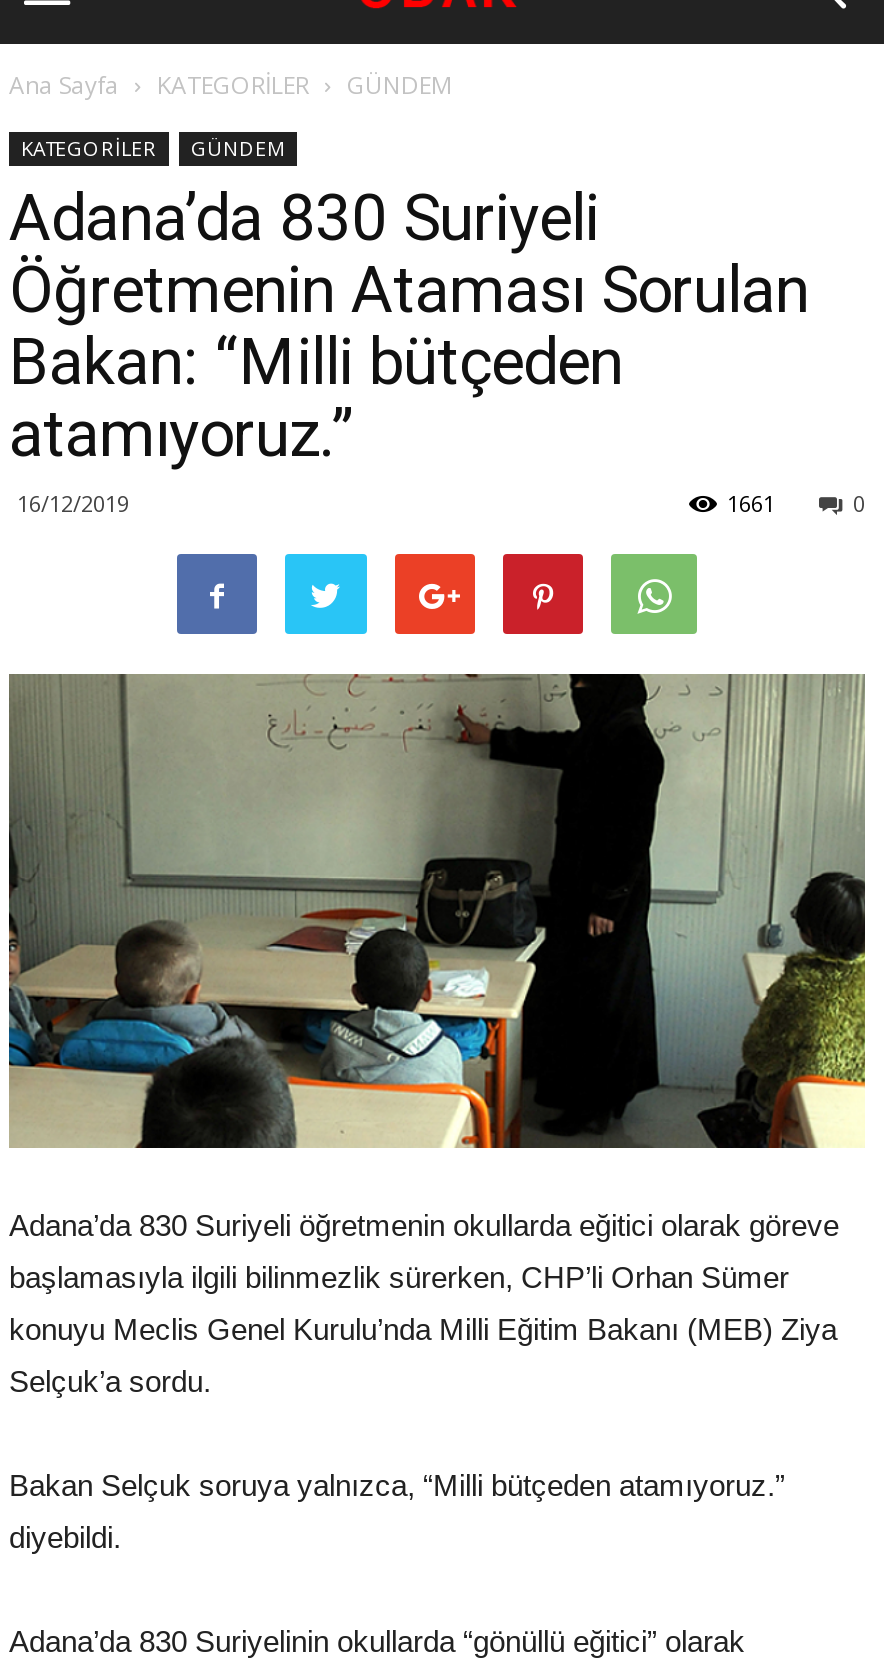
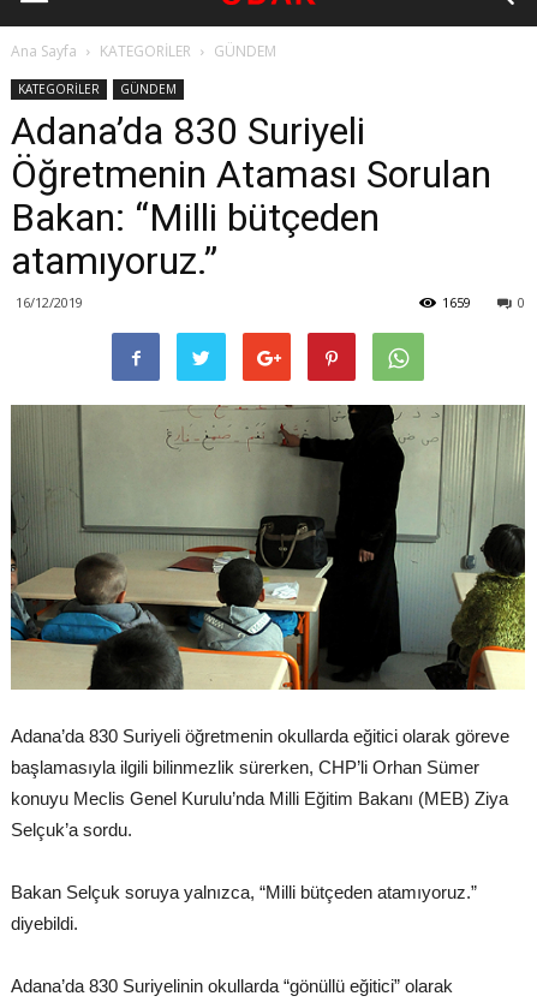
[727,488,775,518] 1661 -> [442,293,471,311] 1659

